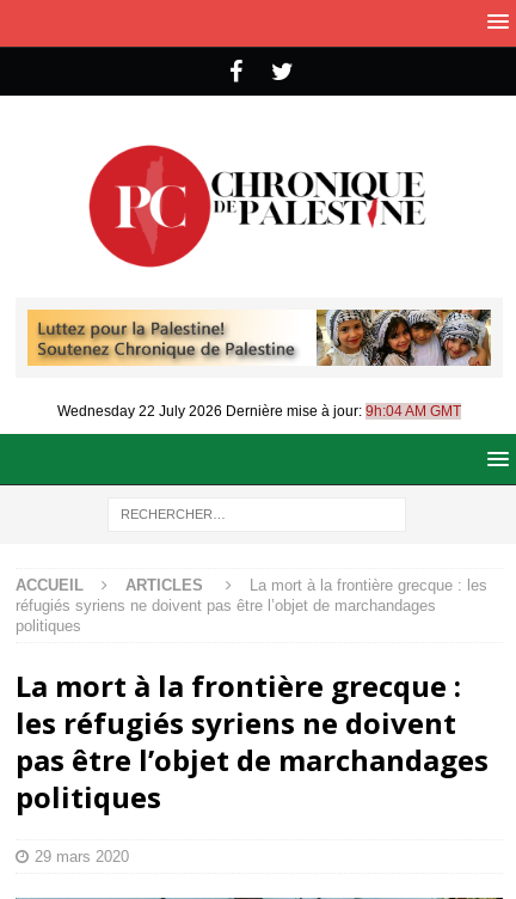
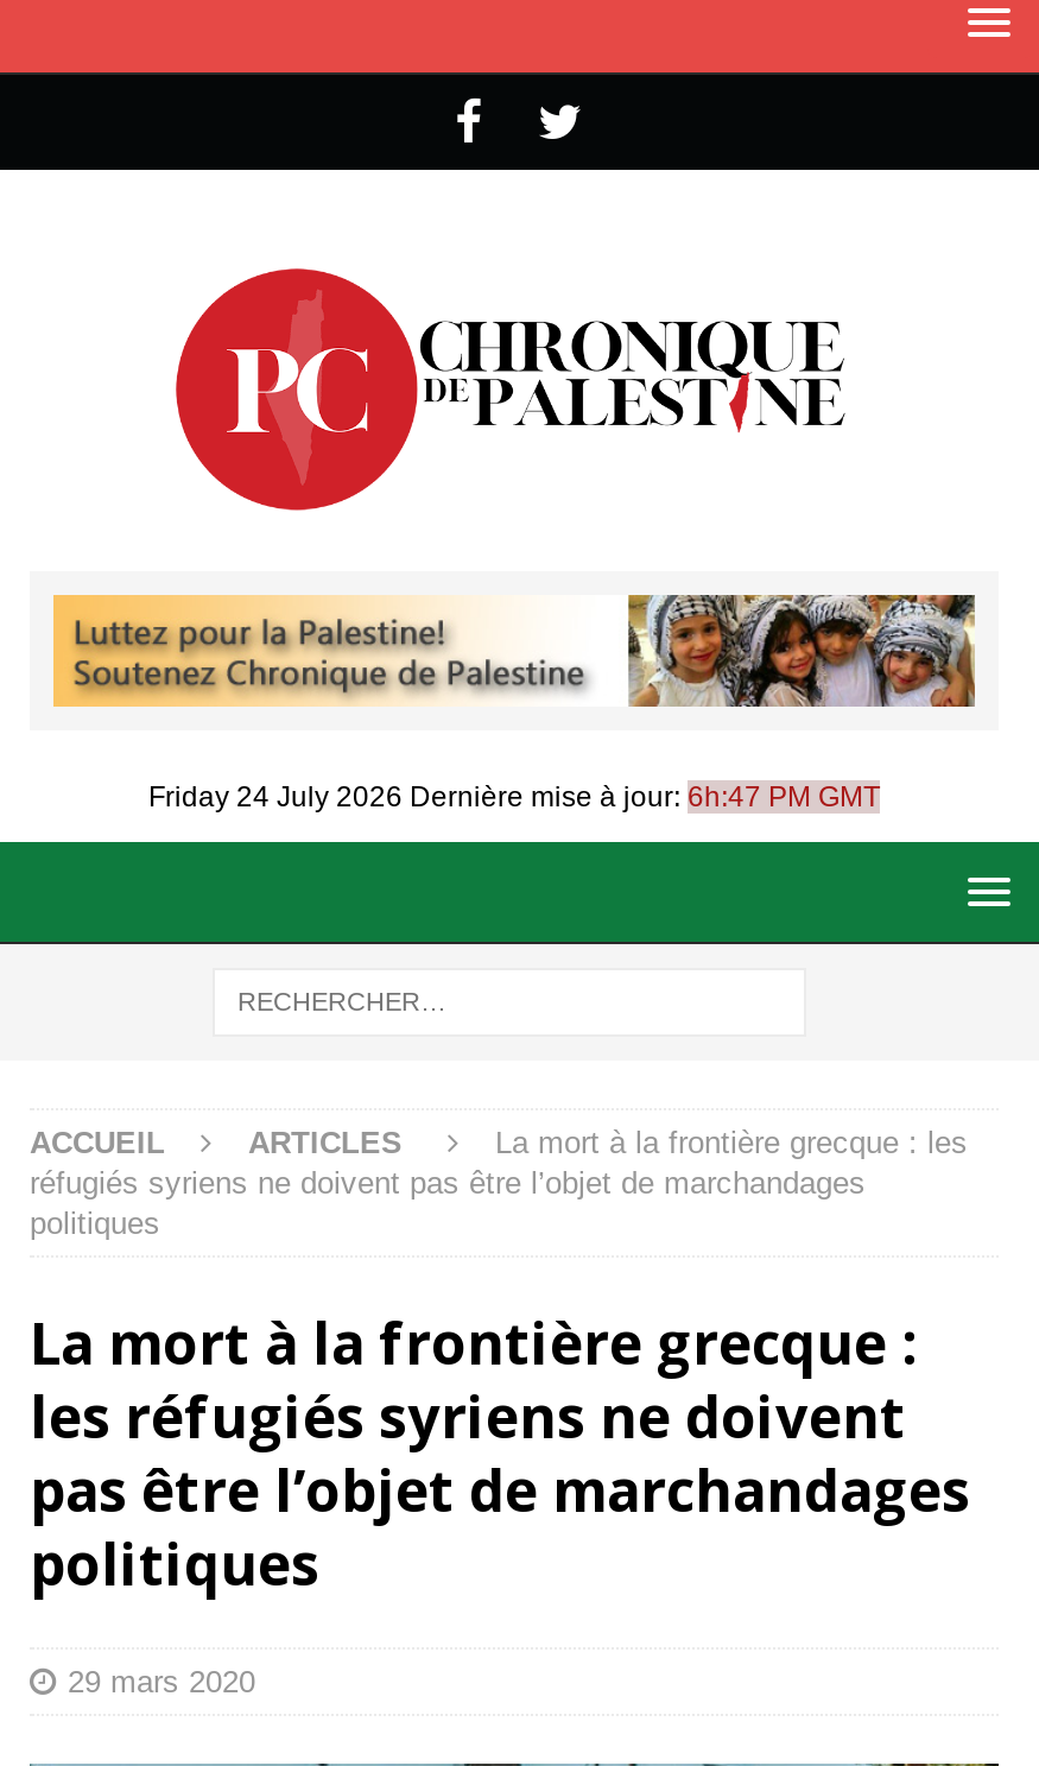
[57,403,461,419] Wednesday 22 July 2026 Dernière mise à jour: 9h:04 AM GMT -> [148,780,880,813] Friday 24 July 2026 Dernière mise à jour: 6h:47 PM GMT

